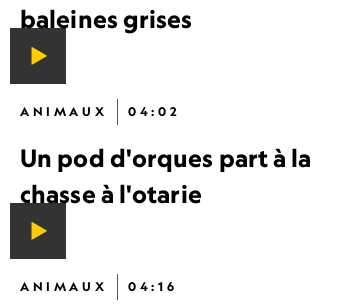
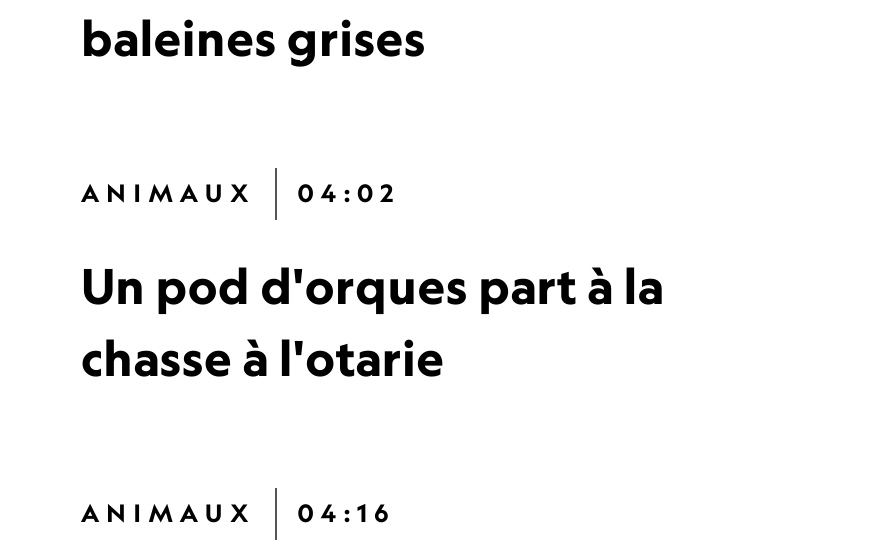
[9,27,67,85] [image] -> none
[9,202,67,260] [image] -> none

